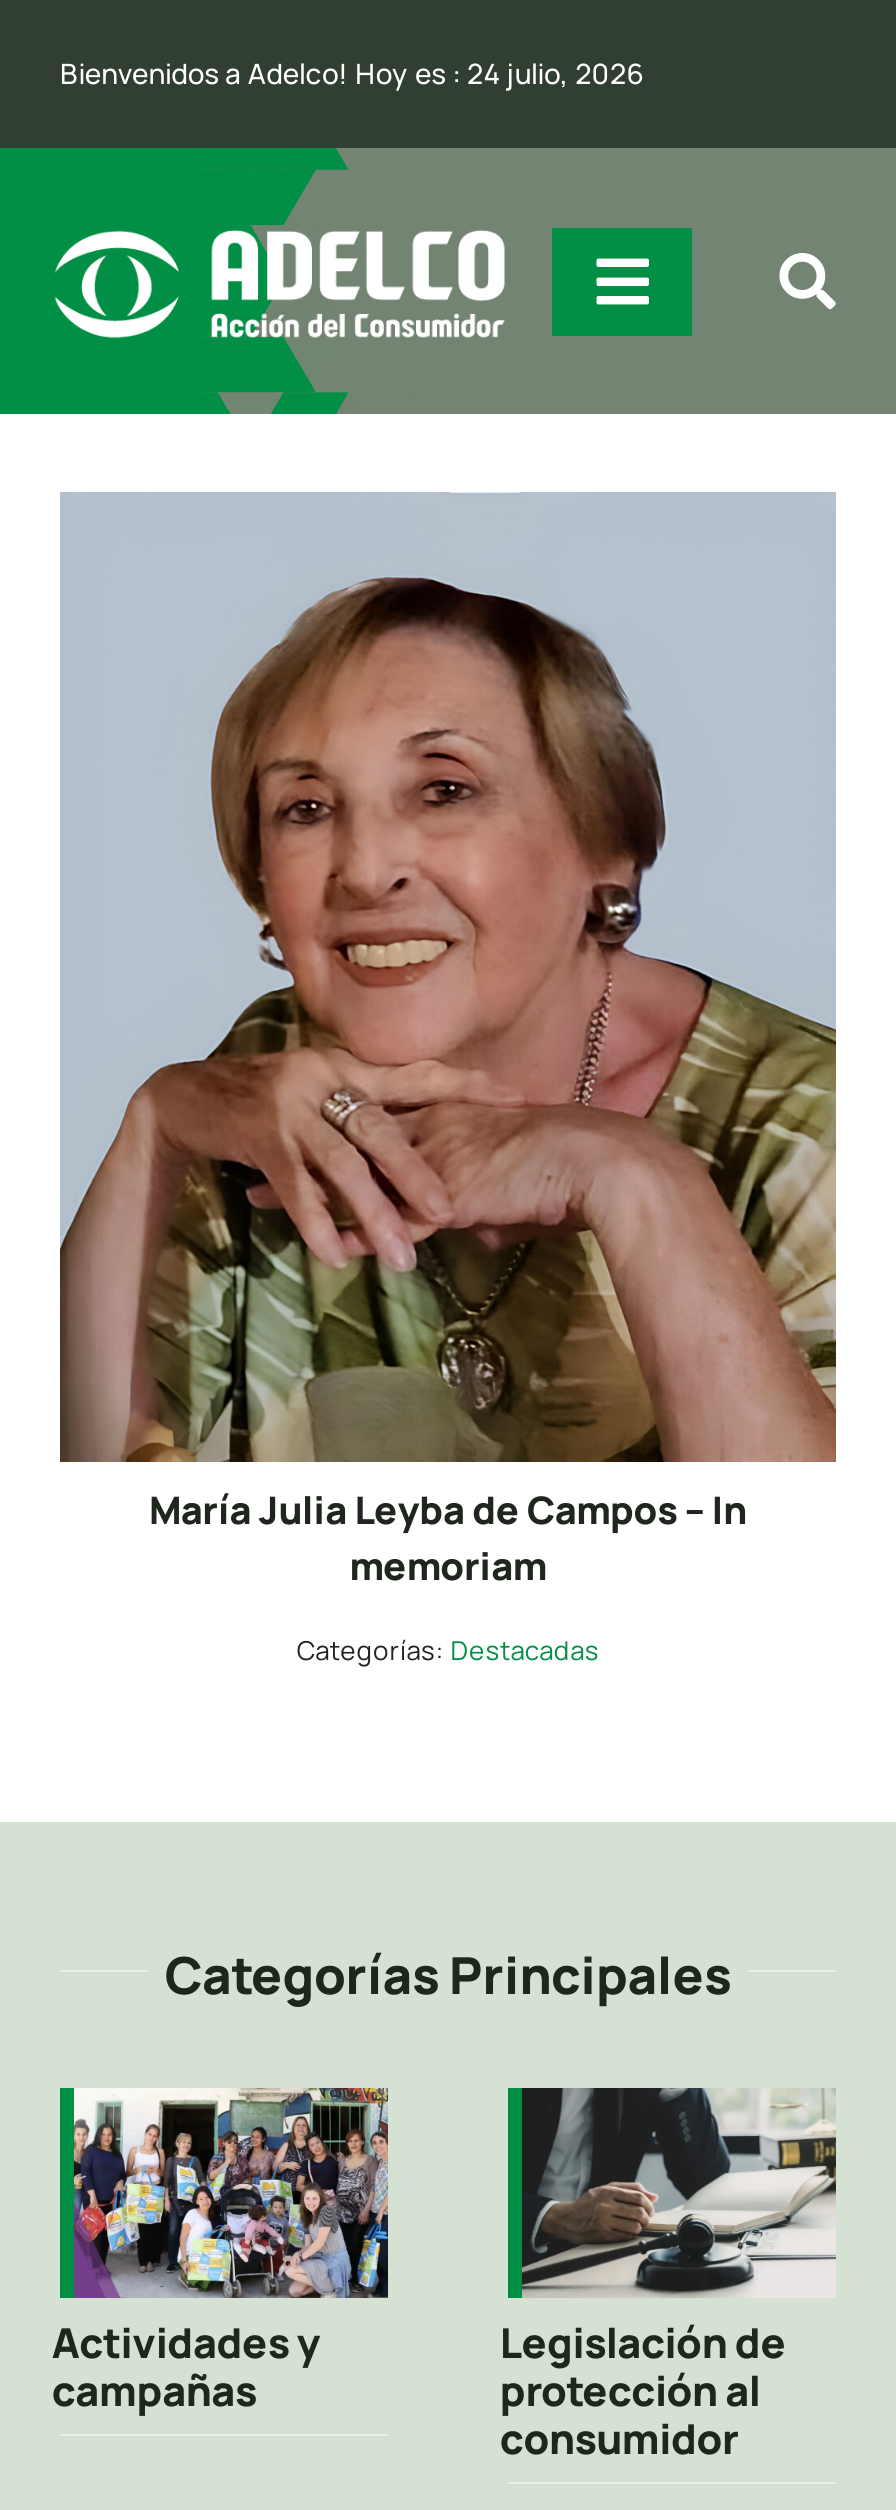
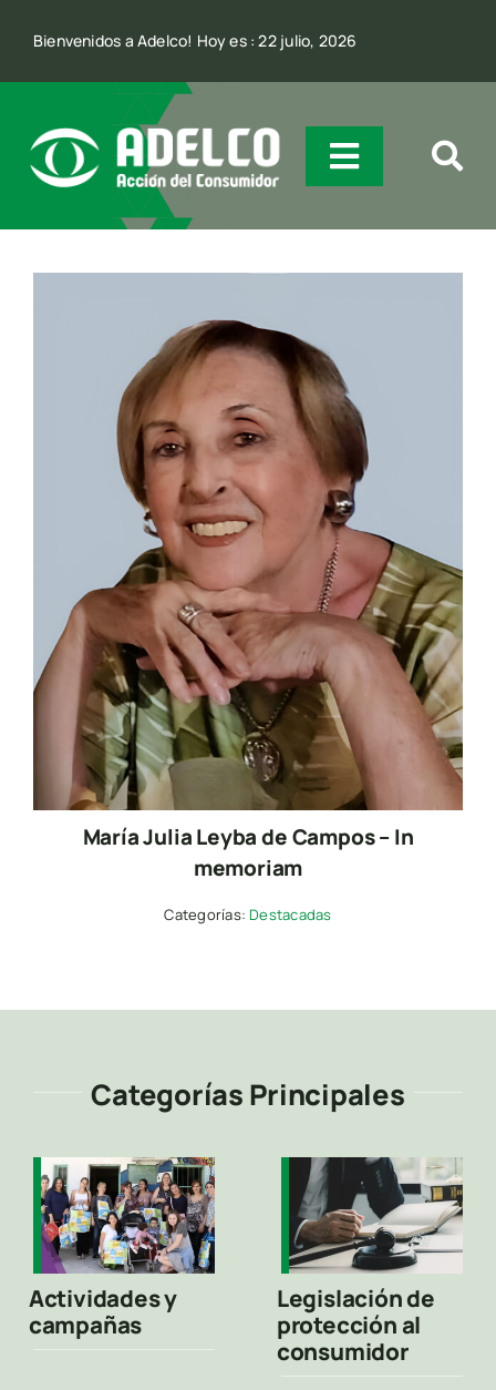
[60,54,645,92] Bienvenidos a Adelco! Hoy es : 24 julio, 2026 -> [33,30,357,51] Bienvenidos a Adelco! Hoy es : 22 julio, 2026

